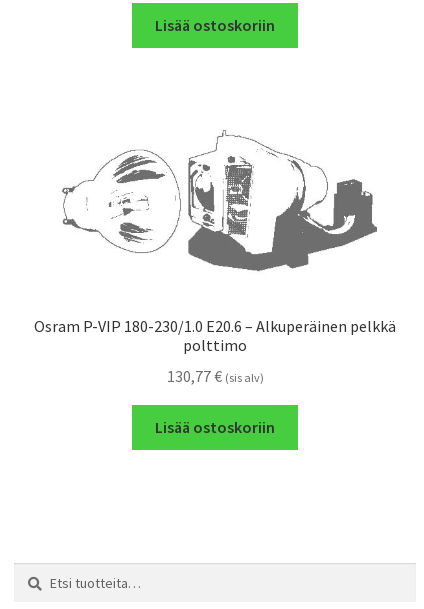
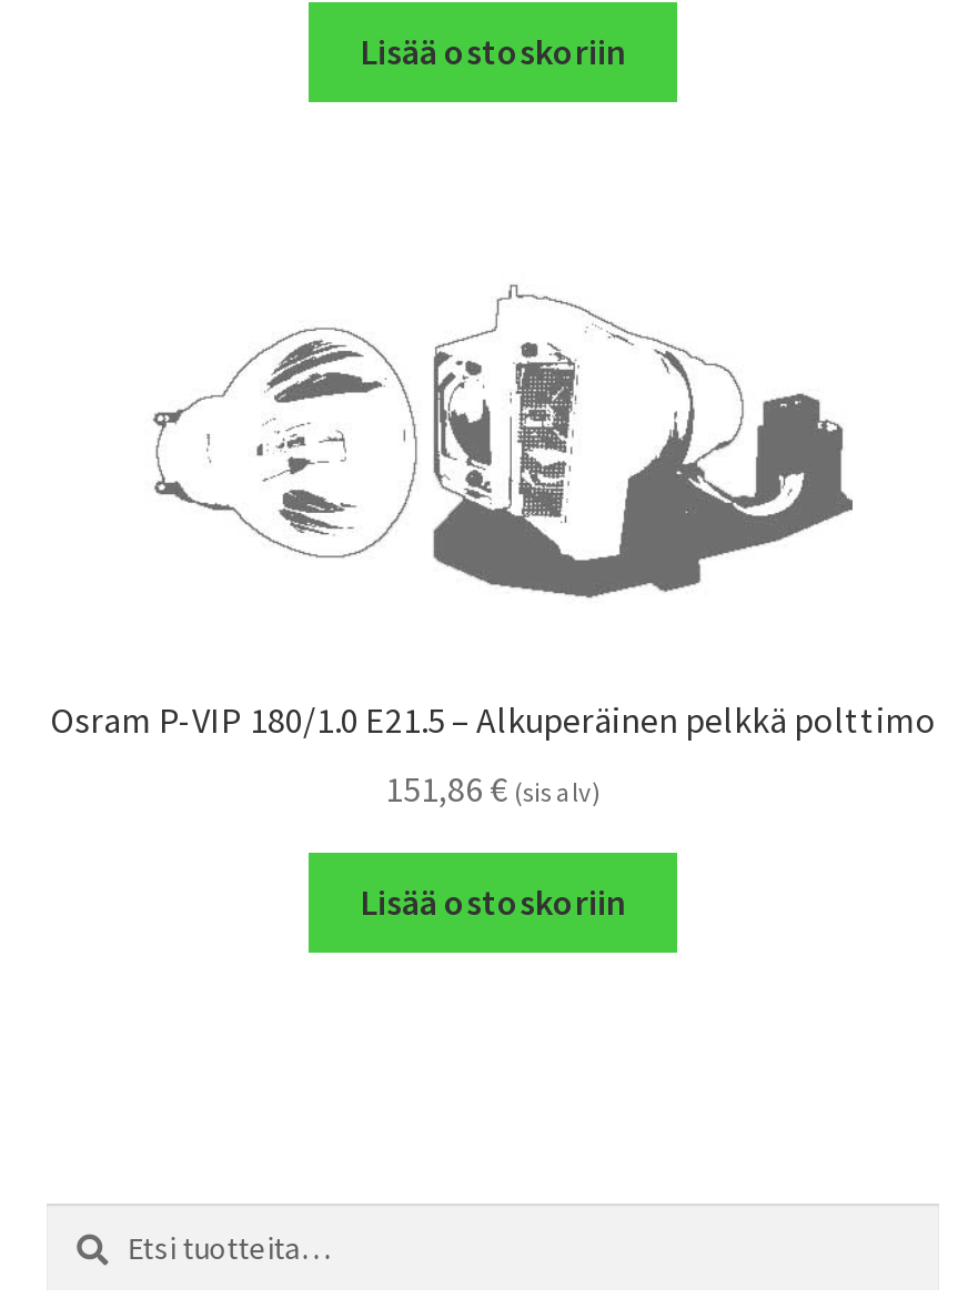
[34,316,396,355] Osram P-VIP 180-230/1.0 E20.6 – Alkuperäinen pelkkä | polttimo -> [50,698,936,742] Osram P-VIP 180/1.0 E21.5 – Alkuperäinen pelkkä polttimo
[166,366,263,386] 130,77 € (sis alv) -> [385,766,601,810] 151,86 € (sis alv)

